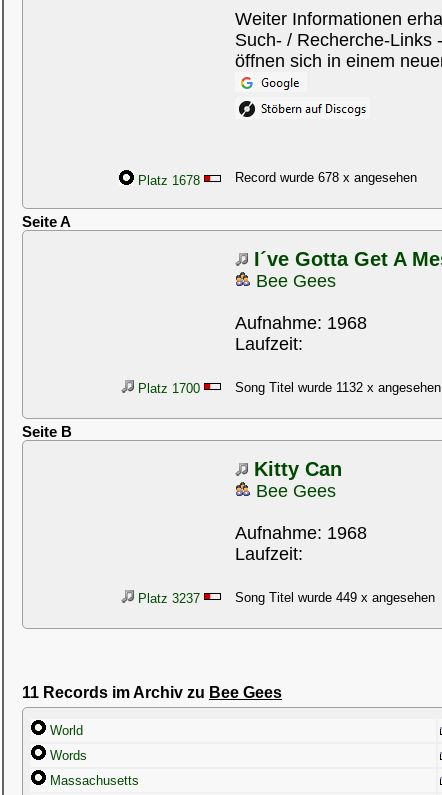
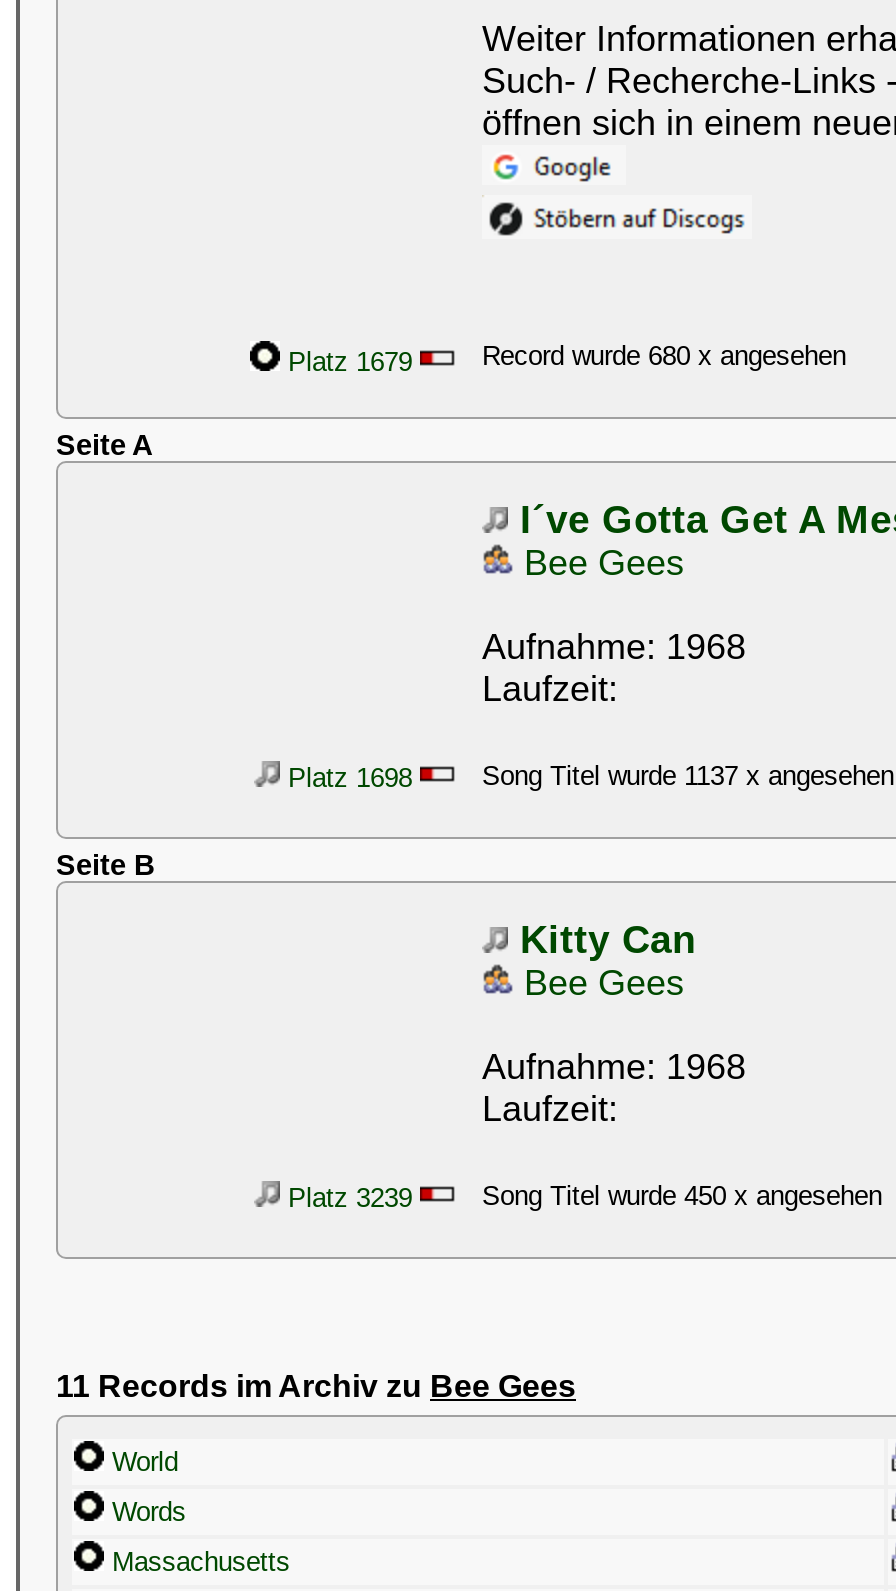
[134,173,200,188] Platz 1678 -> [280,347,412,377] Platz 1679
[235,170,417,185] Record wurde 678 x angesehen -> [482,341,846,371] Record wurde 680 x angesehen
[134,381,200,396] Platz 1700 -> [280,763,412,793] Platz 1698
[235,380,441,395] Song Titel wurde 1132 x angesehen -> [482,761,894,791] Song Titel wurde 1137 x angesehen
[134,591,200,606] Platz 3237 -> [280,1183,412,1213] Platz 3239
[235,590,435,605] Song Titel wurde 449 x angesehen -> [482,1181,882,1211] Song Titel wurde 450 x angesehen

